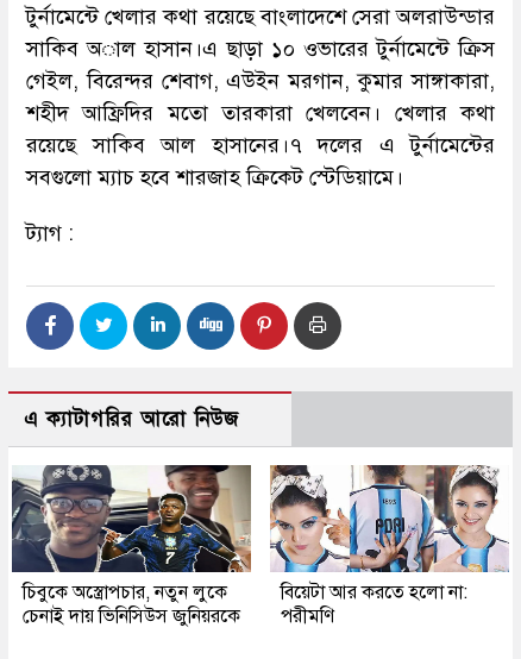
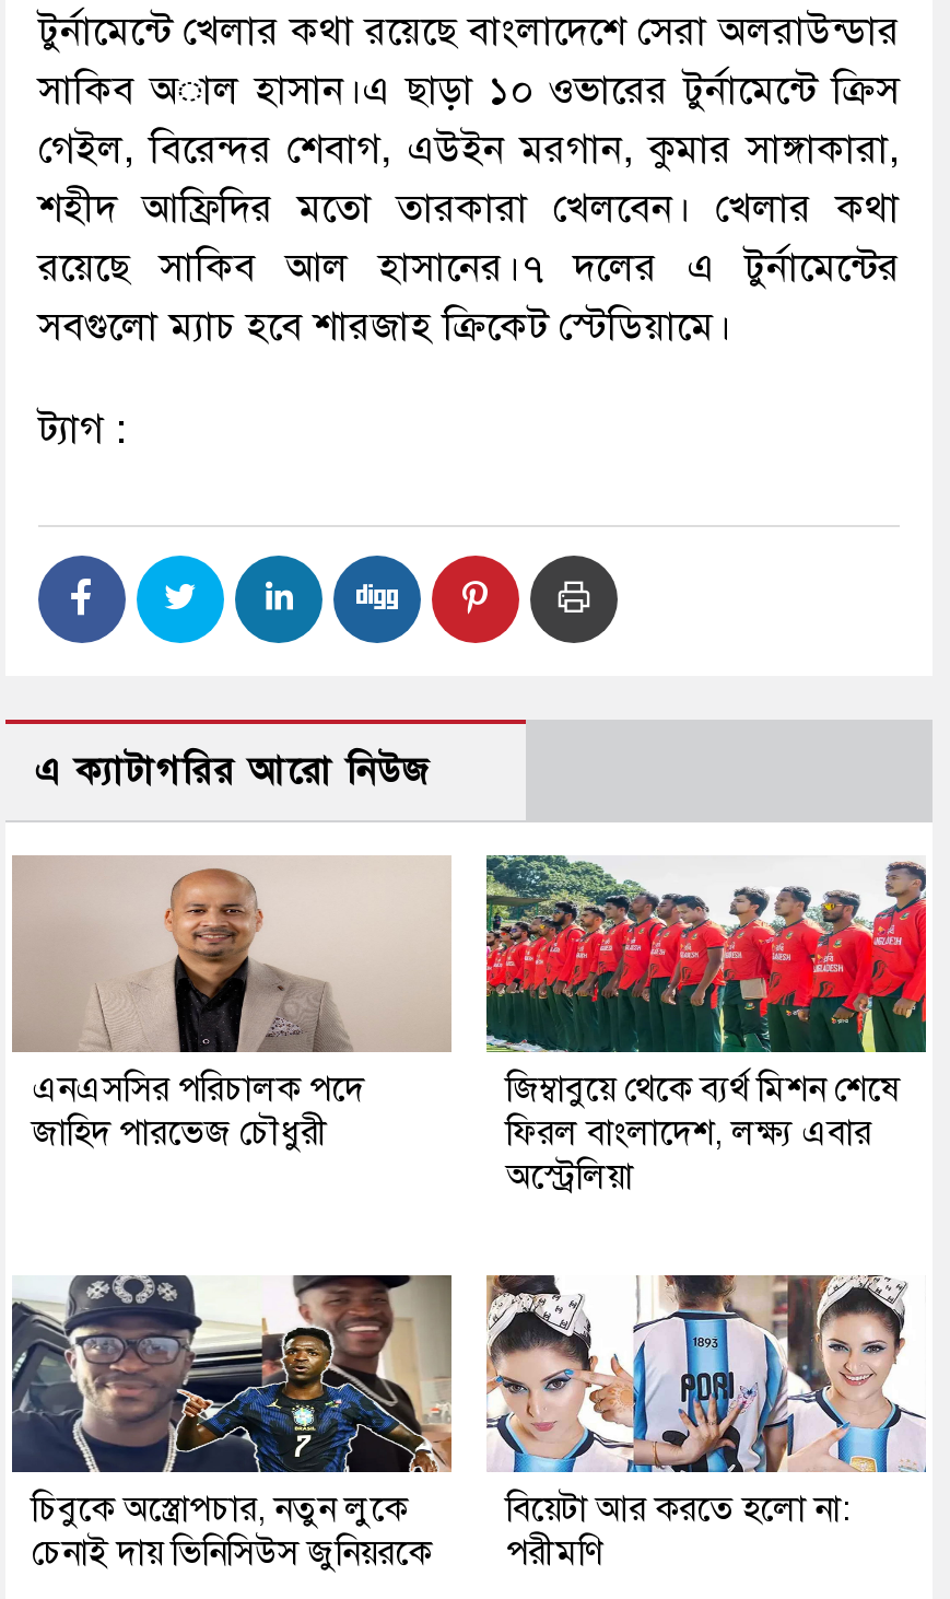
none -> [12,855,449,1154] [image] | এনএসসির পরিচালক পদে | জাহিদ পারভেজ চৌধুরী
none -> [484,853,928,1198] [image] | জিম্বাবুয়ে থেকে ব্যর্থ মিশন শেষে | ফিরল বাংলাদেশ, লক্ষ্য এবার | অস্ট্রেলিয়া

